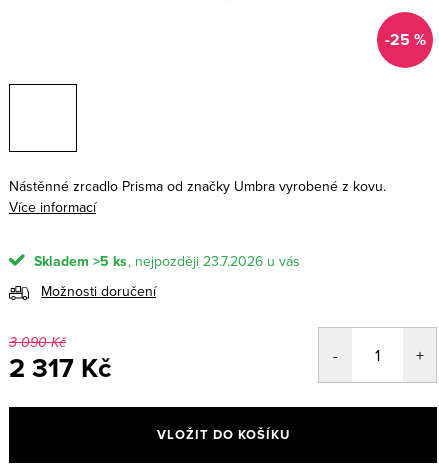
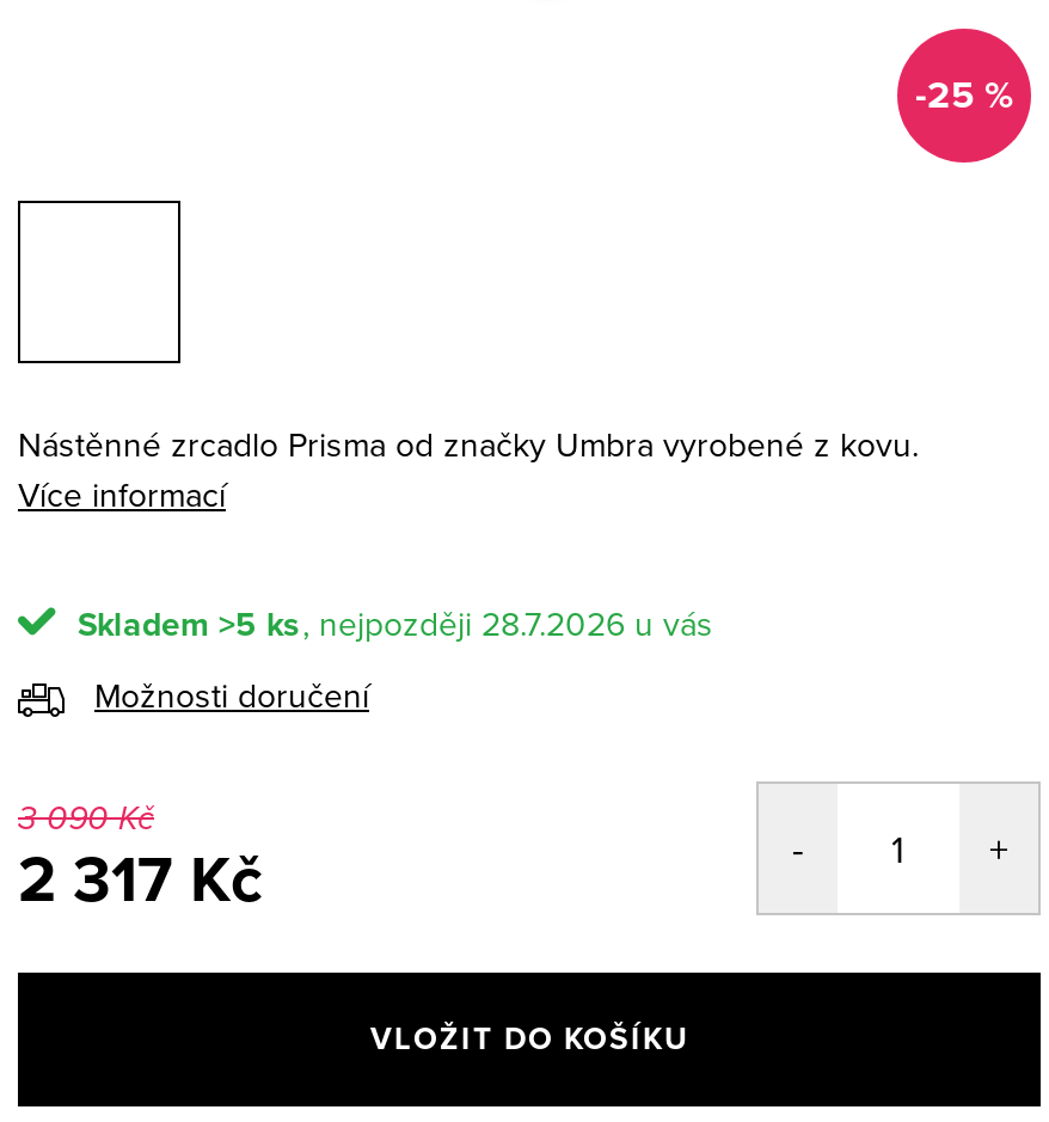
[199,251,267,271] 23.7.2026 -> [472,600,634,648] 28.7.2026

